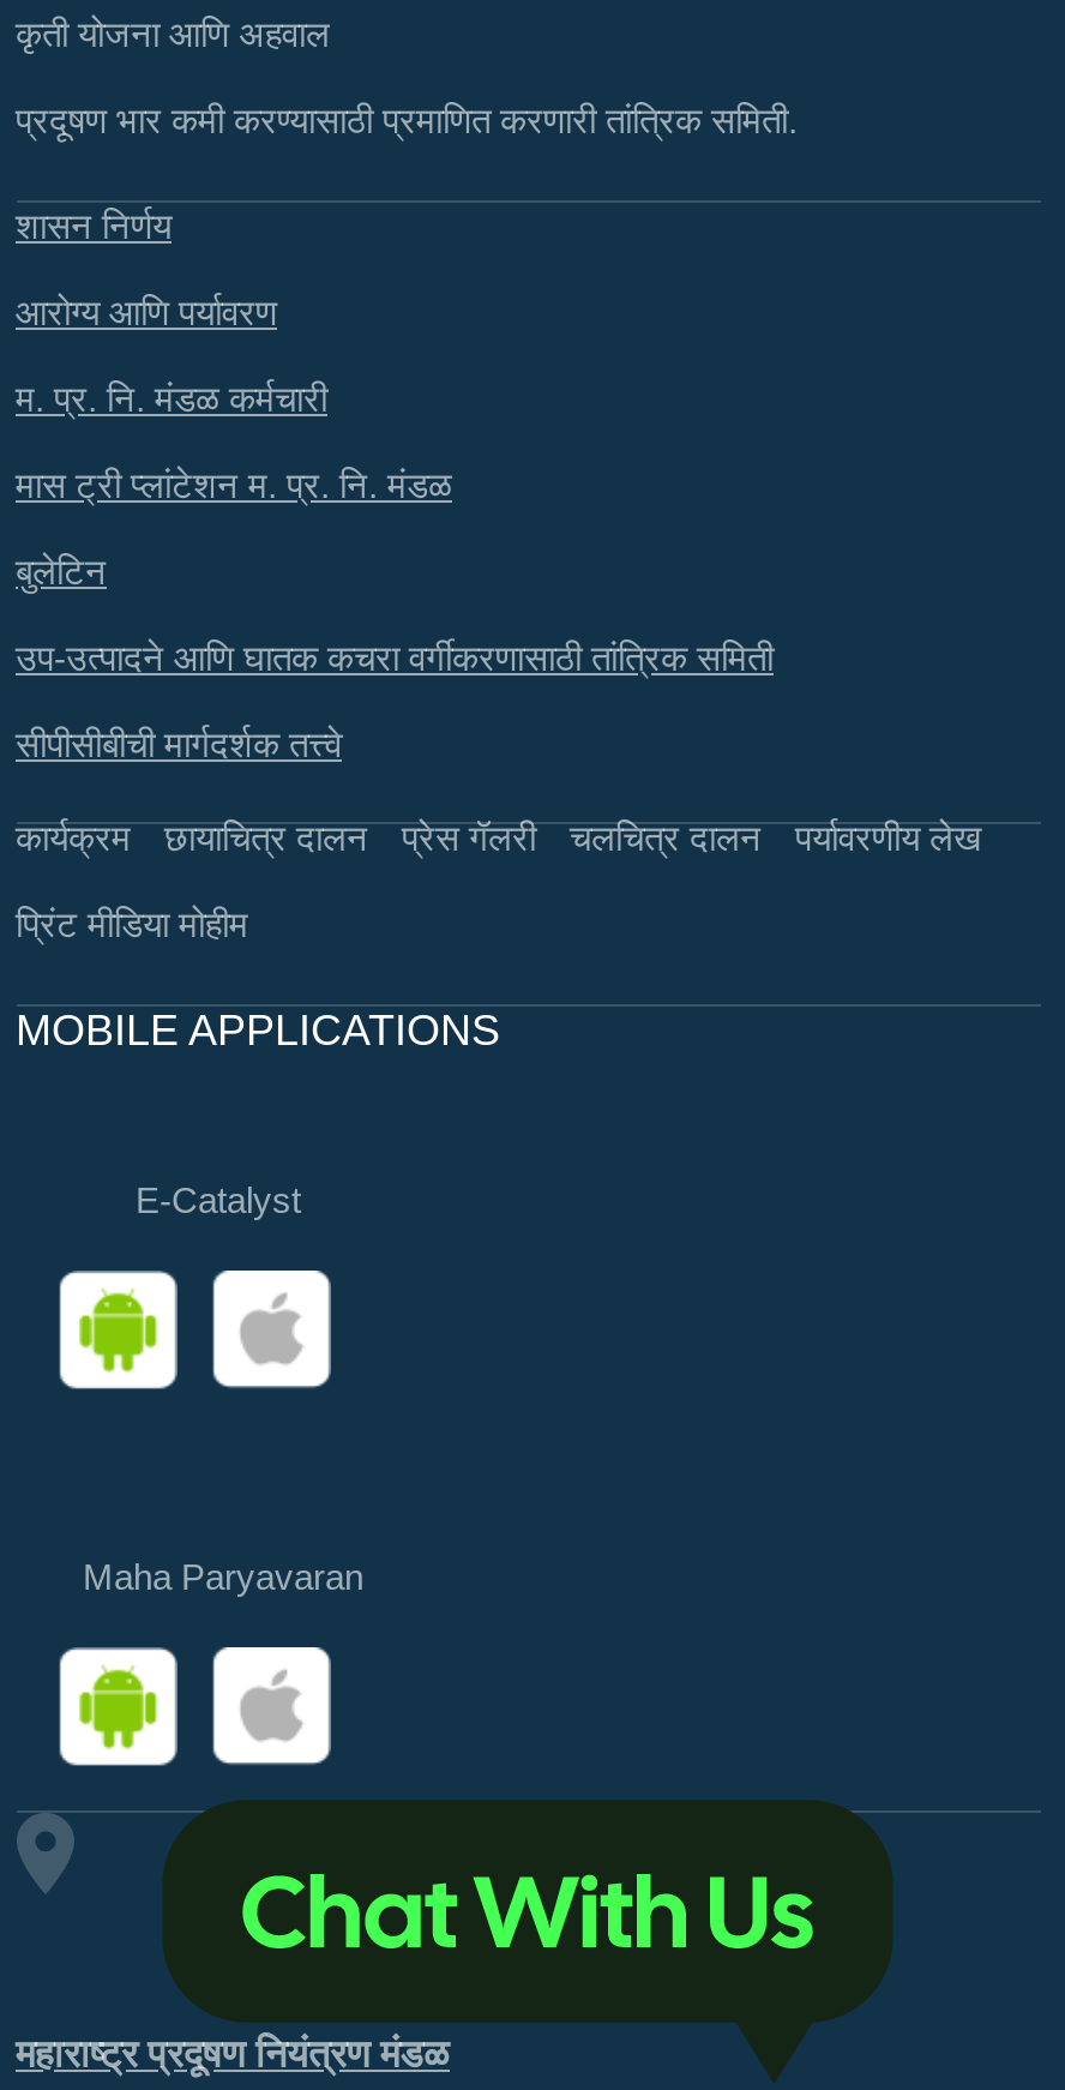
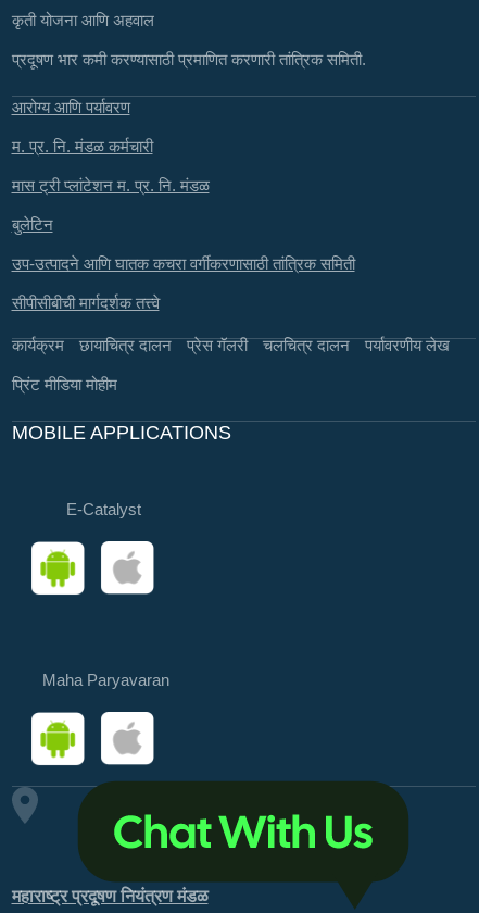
[16,205,172,246] शासन निर्णय -> none

